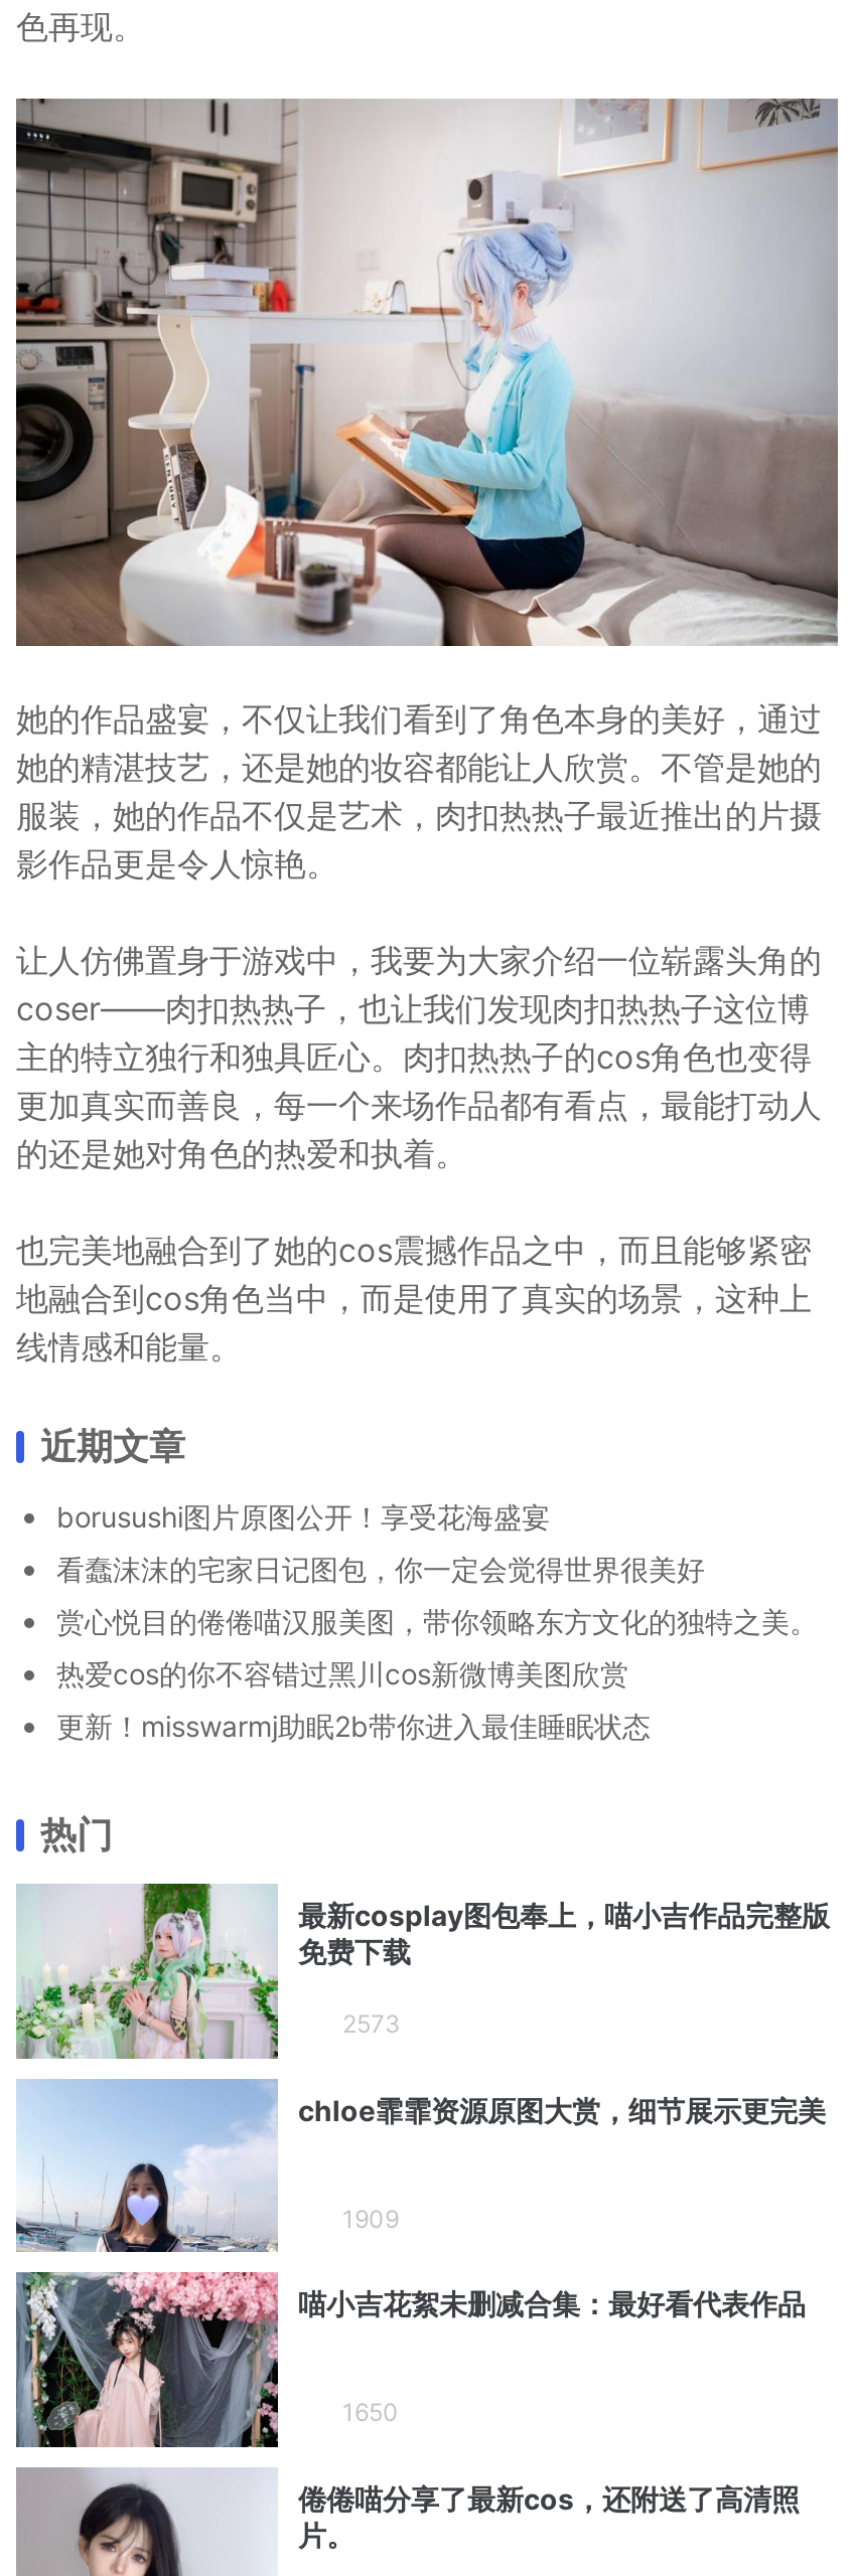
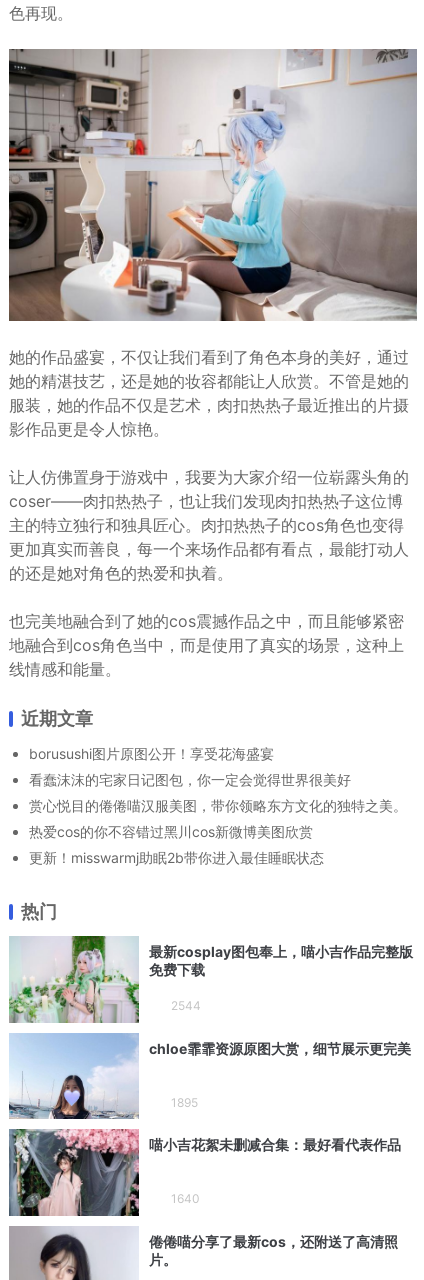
[342,2009,401,2039] 2573 -> [171,998,201,1013] 2544
[342,2203,399,2233] 1909 -> [171,1095,198,1110] 1895
[342,2398,399,2428] 1650 -> [171,1191,200,1206] 1640

